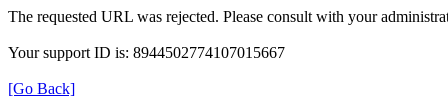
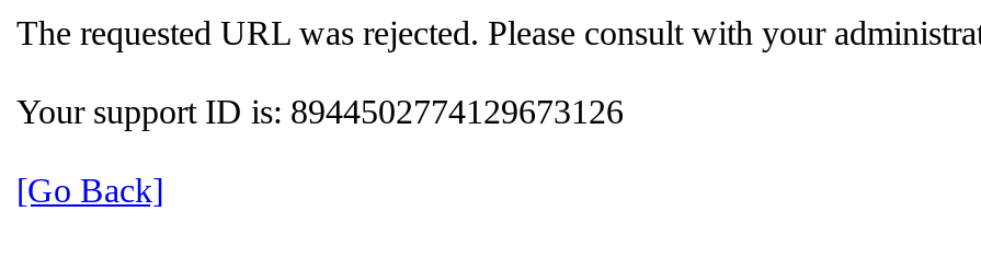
[8,44,285,61] Your support ID is: 8944502774107015667 -> [16,93,624,130] Your support ID is: 8944502774129673126

